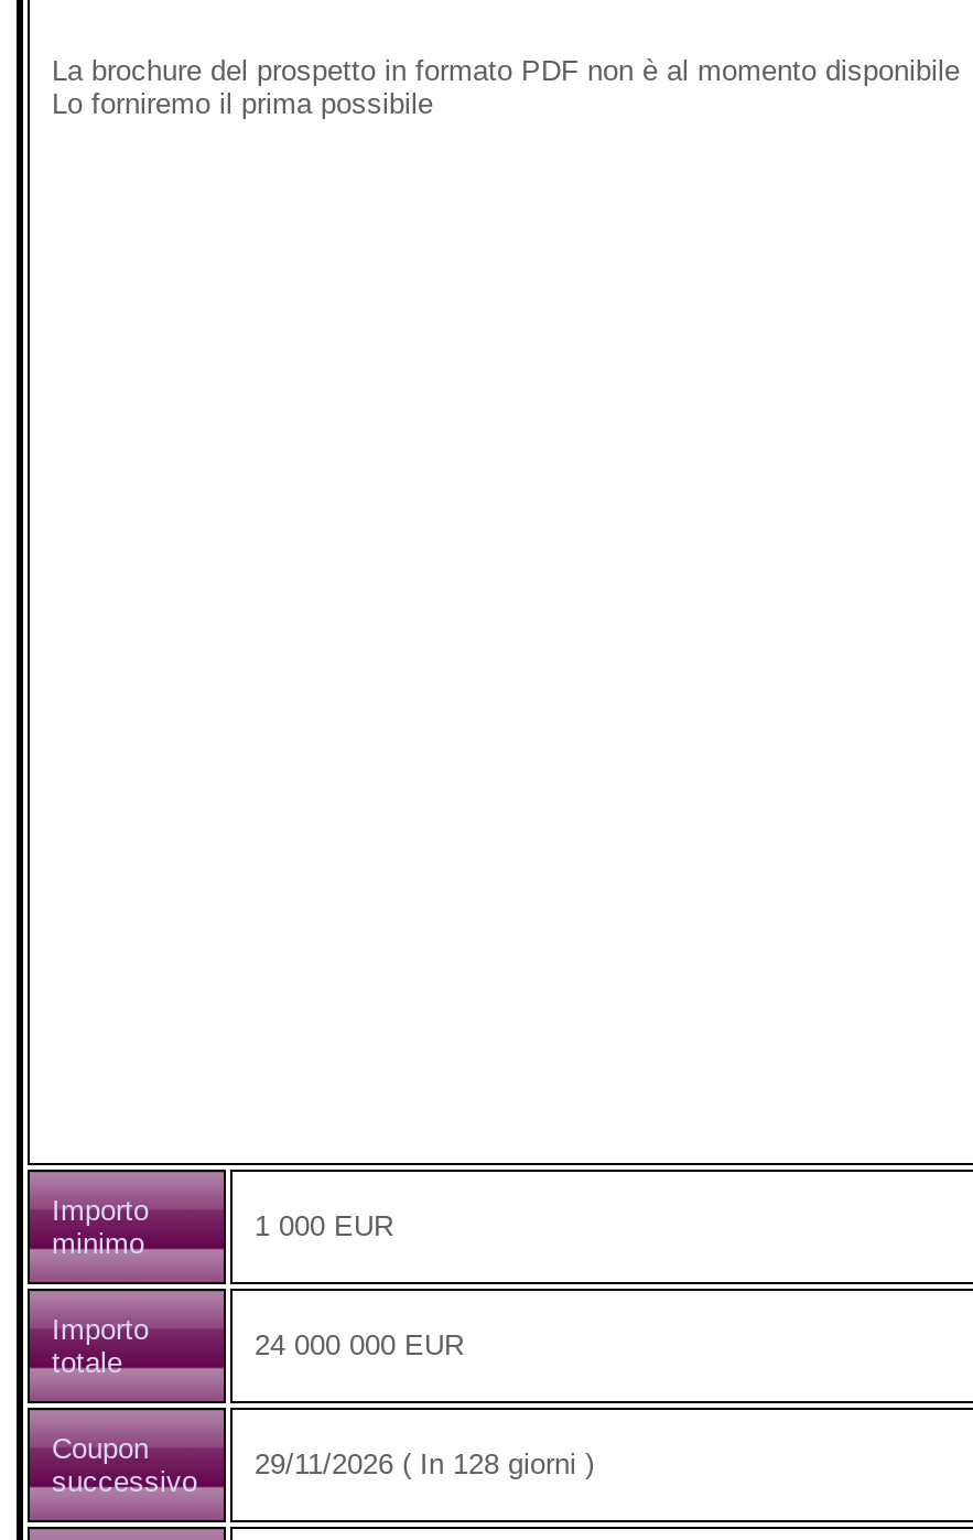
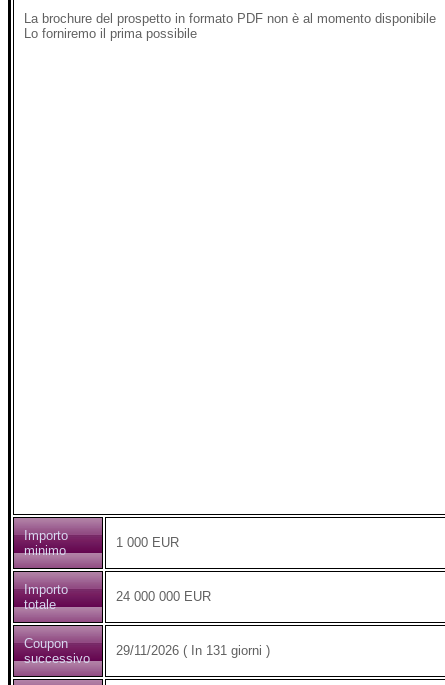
[255,1447,594,1480] 29/11/2026 ( In 128 giorni ) -> [116,643,270,658] 29/11/2026 ( In 131 giorni )

